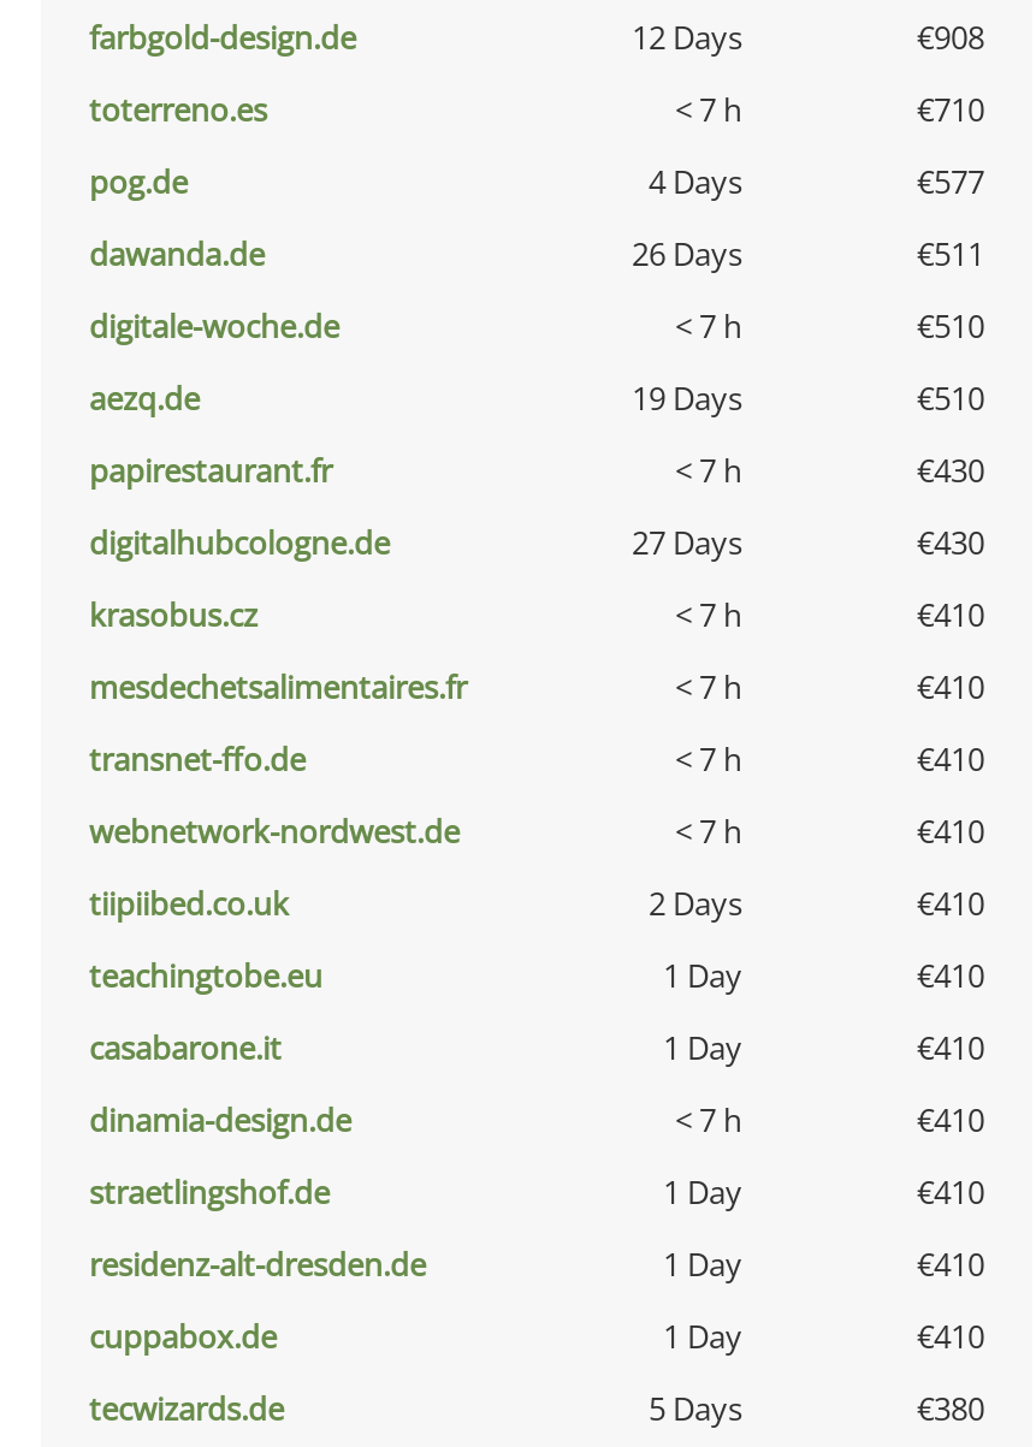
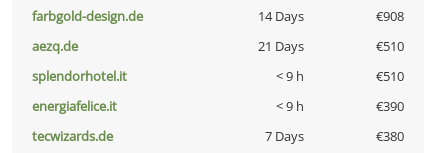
[632,16,742,59] 12 Days -> [257,7,303,25] 14 Days
[89,88,984,348] toterreno.es | < 7 h | €710 | pog.de | 4 Days | €577 | dawanda.de | 26 Days | €511 | digitale-woche.de | < 7 h | €510 -> none
[632,376,742,420] 19 Days -> [257,37,303,55] 21 Days
[89,449,984,1358] papirestaurant.fr | < 7 h | €430 | digitalhubcologne.de | 27 Days | €430 | krasobus.cz | < 7 h | €410 | mesdechetsalimentaires.fr | < 7 h | €410 | transnet-ffo.de | < 7 h | €410 | webnetwork-nordwest.de | < 7 h | €410 | tiipiibed.co.uk | 2 Days | €410 | teachingtobe.eu | 1 Day | €410 | casabarone.it | 1 Day | €410 | dinamia-design.de | < 7 h | €410 | straetlingshof.de | 1 Day | €410 | residenz-alt-dresden.de | 1 Day | €410 | cuppabox.de | 1 Day | €410 -> [32,67,404,115] splendorhotel.it | < 9 h | €510 | energiafelice.it | < 9 h | €390
[649,1387,742,1430] 5 Days -> [264,127,303,145] 7 Days

